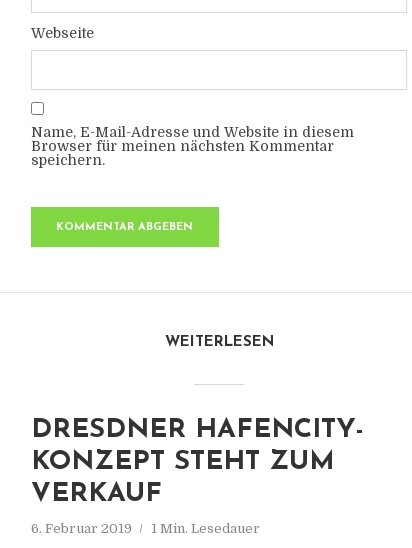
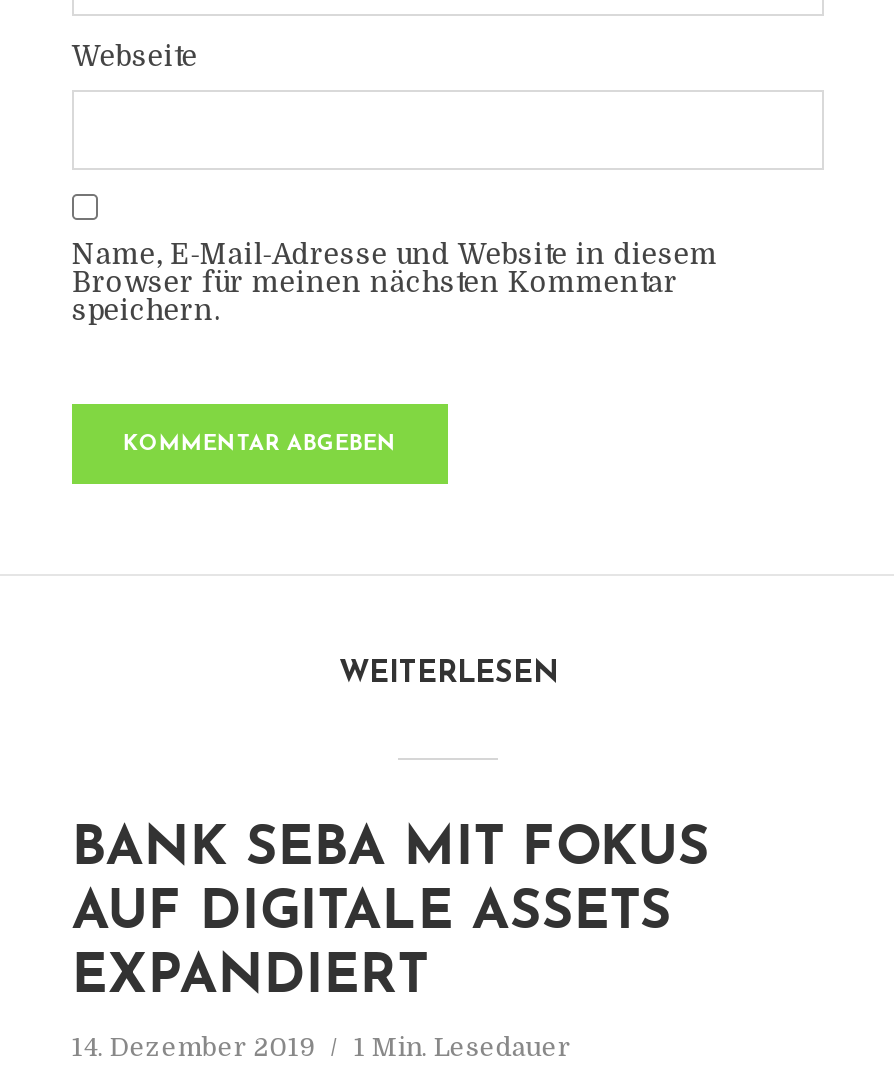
[31,417,364,508] DRESDNER HAFENCITY- | KONZEPT STEHT ZUM | VERKAUF -> [72,824,710,1006] BANK SEBA MIT FOKUS | AUF DIGITALE ASSETS | EXPANDIERT
[31,521,260,536] 6. Februar 2019 1 Min. Lesedauer -> [72,1032,572,1062] 14. Dezember 2019 1 Min. Lesedauer

